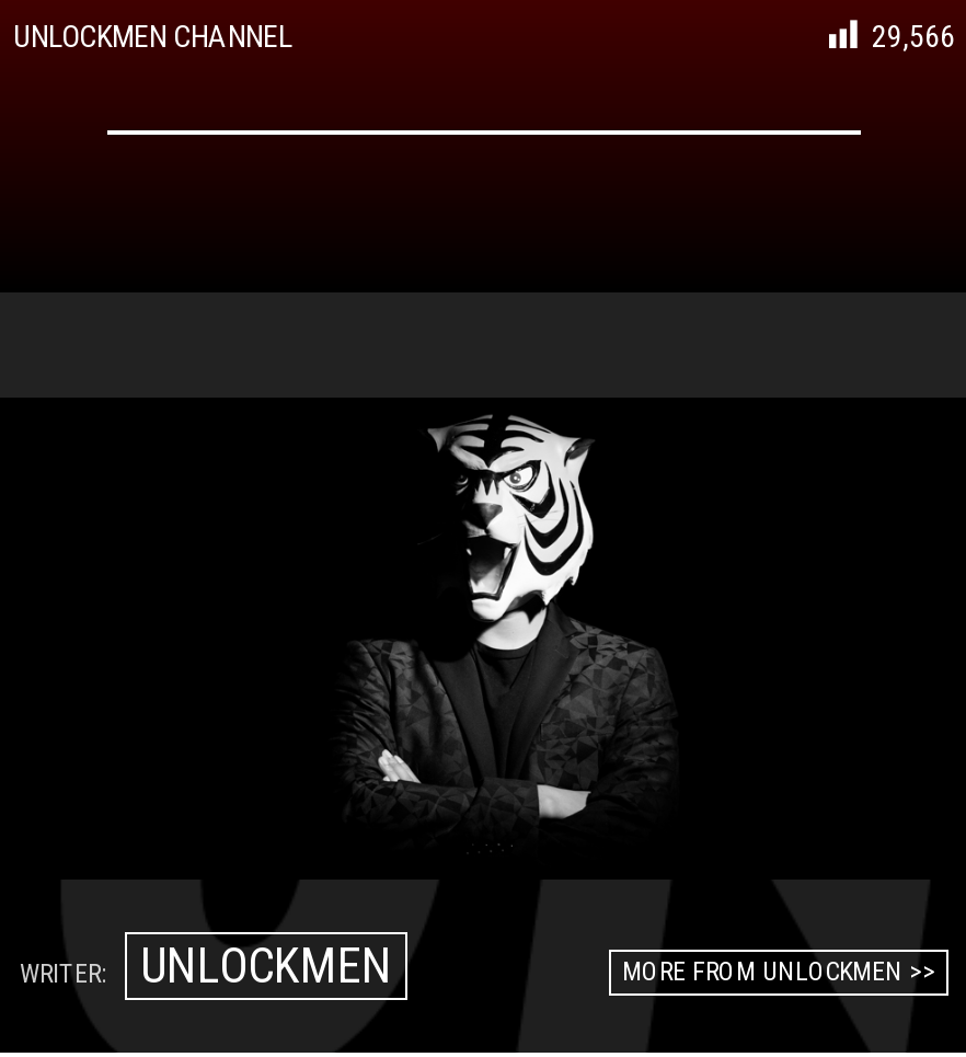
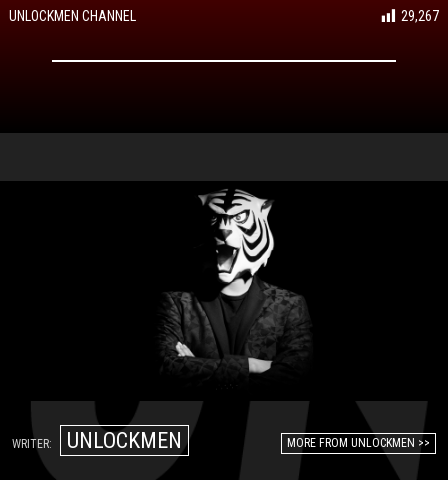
[872,19,955,54] 29,566 -> [401,8,439,24] 29,267

